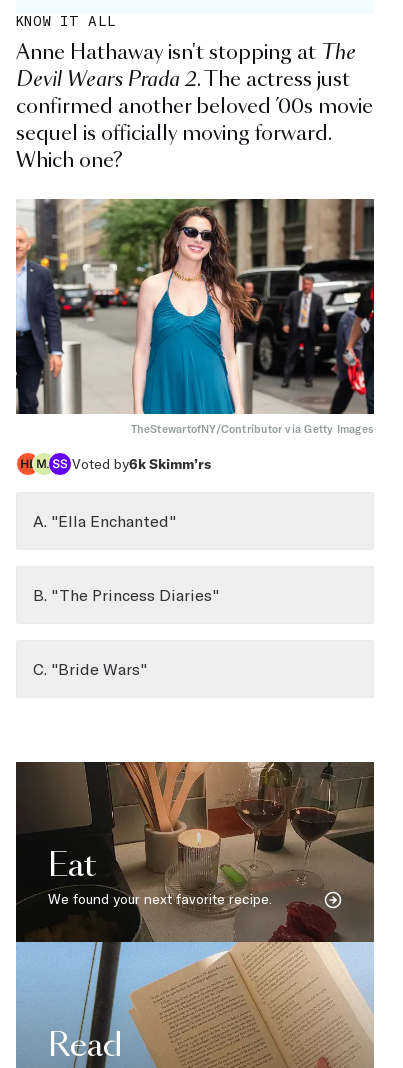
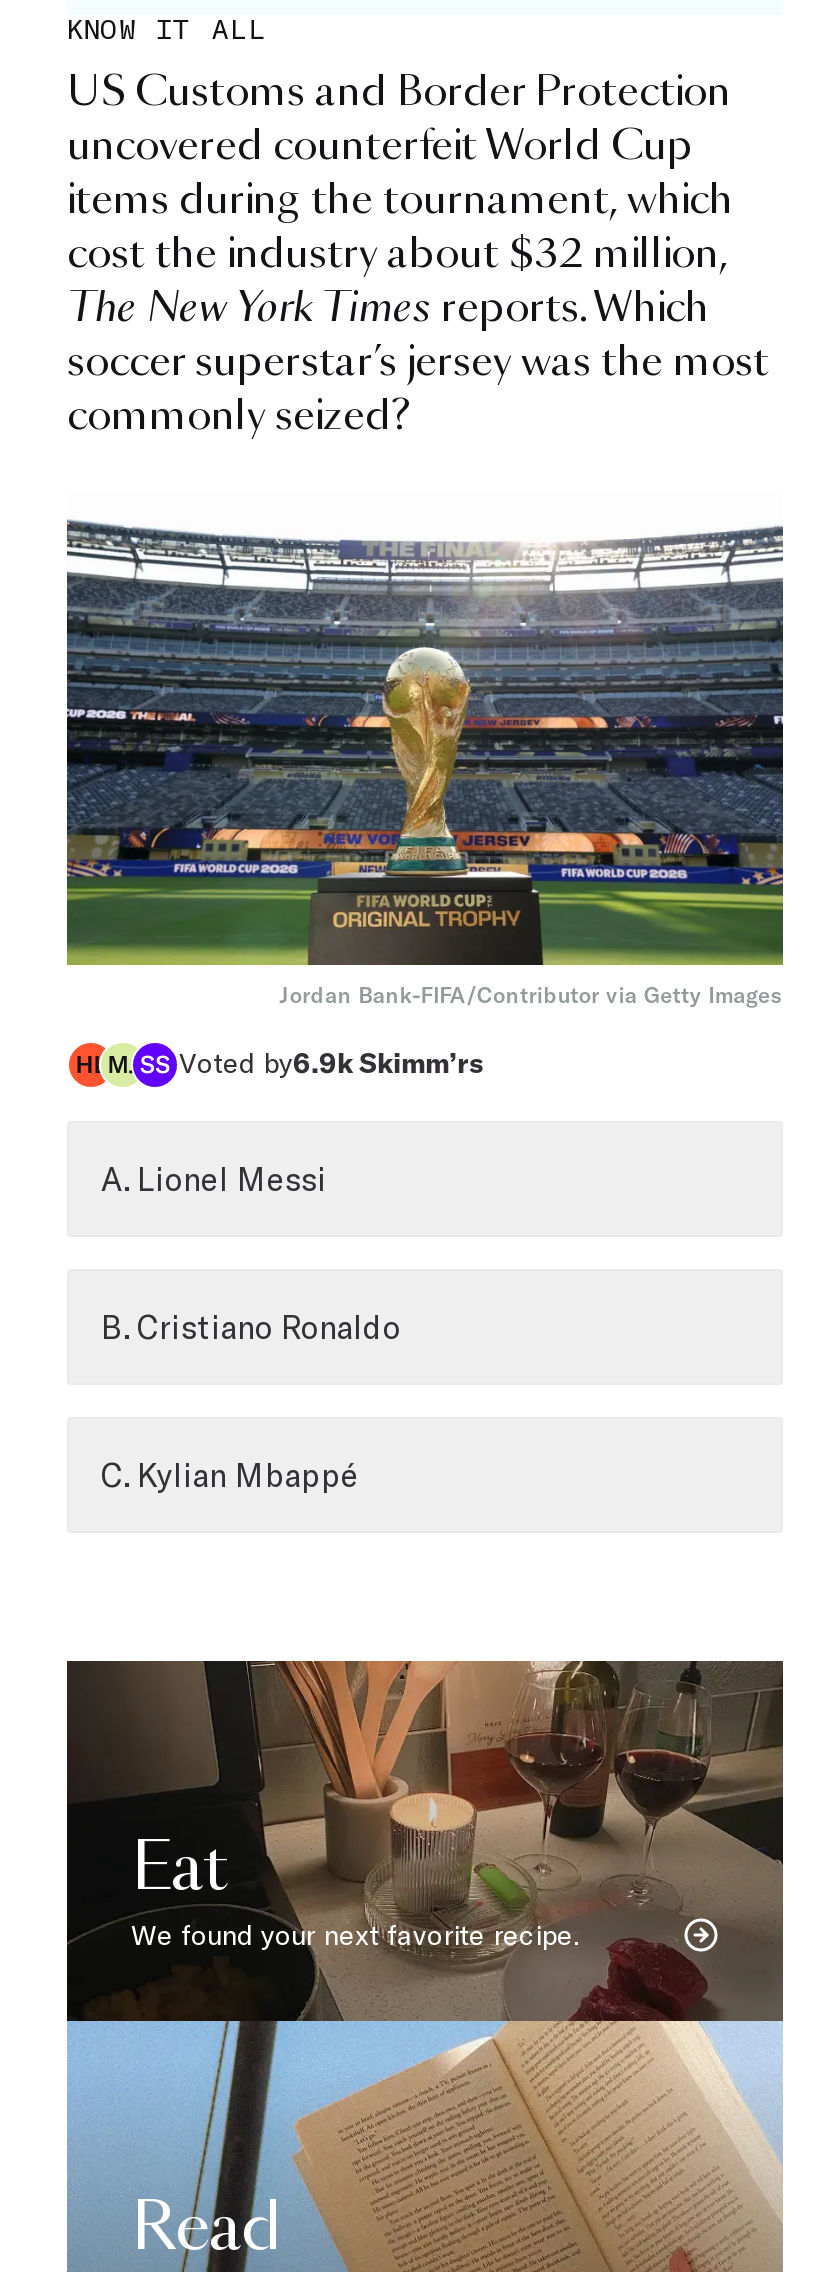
[16,43,373,171] Anne Hathaway isn't stopping at The | Devil Wears Prada 2. The actress just | confirmed another beloved ’00s movie | sequel is officially moving forward. | Which one? -> [67,73,769,437] US Customs and Border Protection | uncovered counterfeit World Cup | items during the tournament, which | cost the industry about $32 million, | The New York Times reports. Which | soccer superstar’s jersey was the most | commonly seized?
[15,206,375,436] [image] | TheStewartofNY/Contributor via Getty Images -> [65,519,785,1008] [image] | Jordan Bank-FIFA/Contributor via Getty Images
[72,455,211,473] Voted by6kSkimm’rs -> [179,1045,483,1081] Voted by6.9kSkimm’rs
[33,511,176,531] A. "Ella Enchanted" -> [101,1158,327,1198] A. Lionel Messi
[33,585,219,605] B. "The Princess Diaries" -> [101,1306,401,1346] B. Cristiano Ronaldo
[33,659,147,679] C. "Bride Wars" -> [101,1454,359,1494] C. Kylian Mbappé

